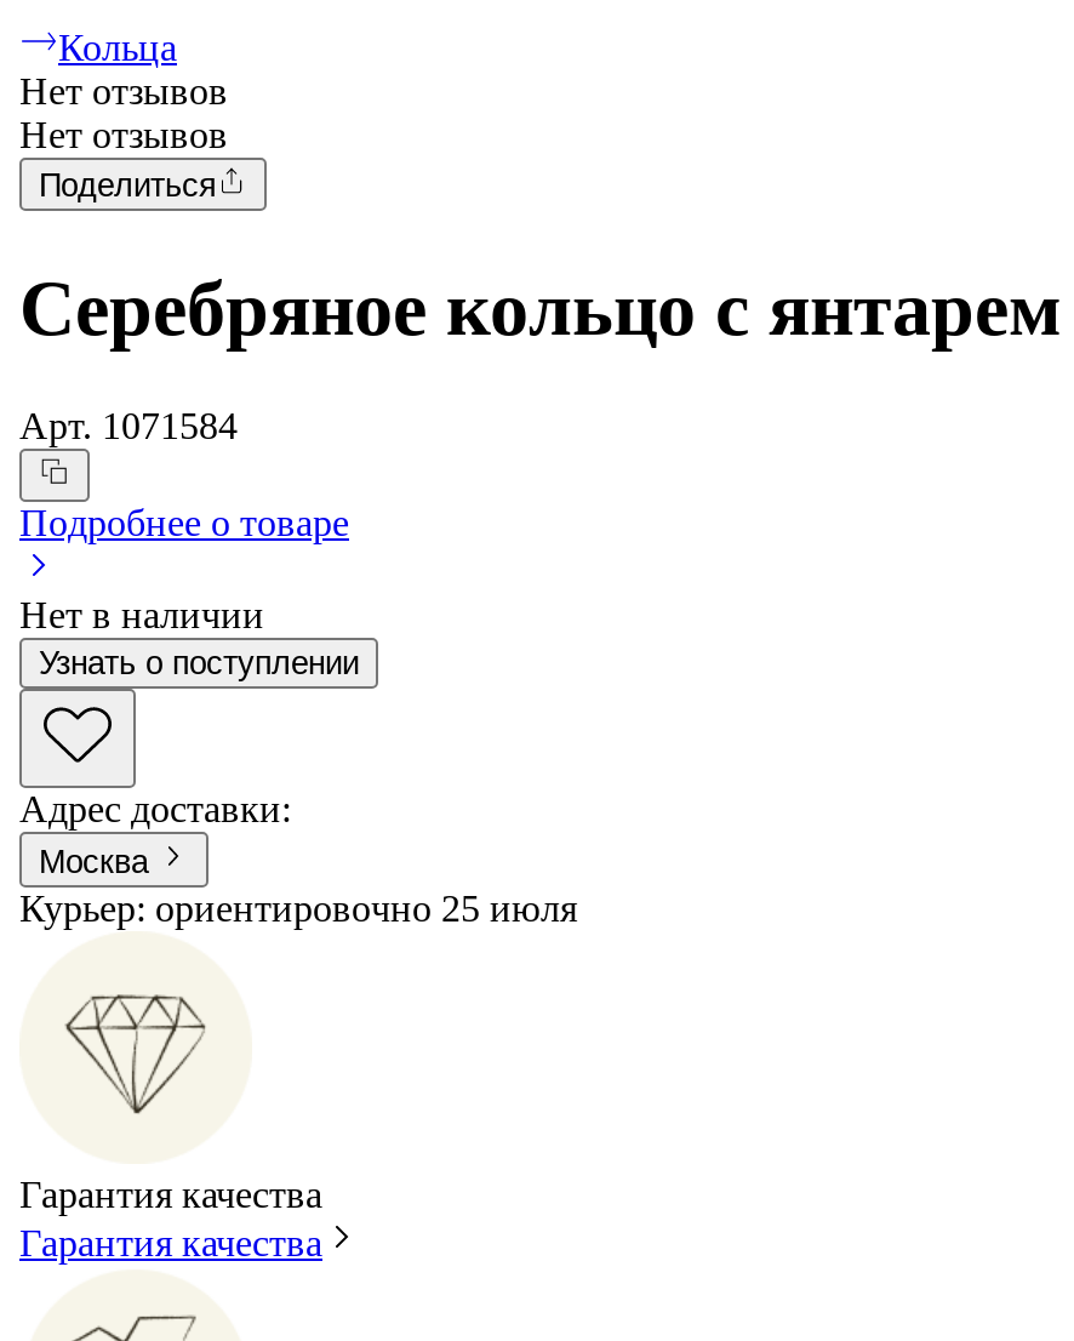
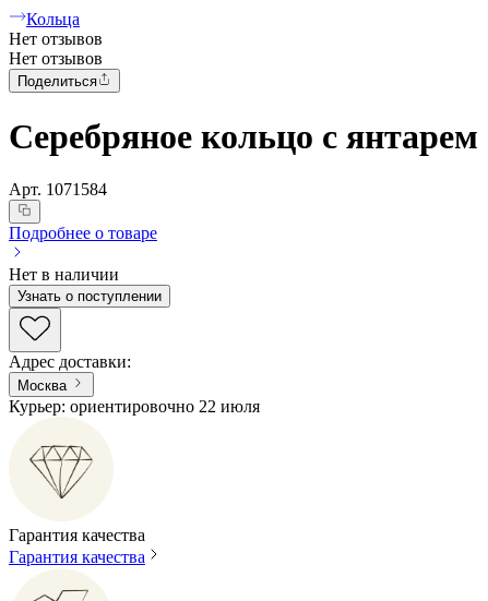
[19,887,577,928] Курьер: ориентировочно 25 июля -> [9,397,260,415] Курьер: ориентировочно 22 июля

